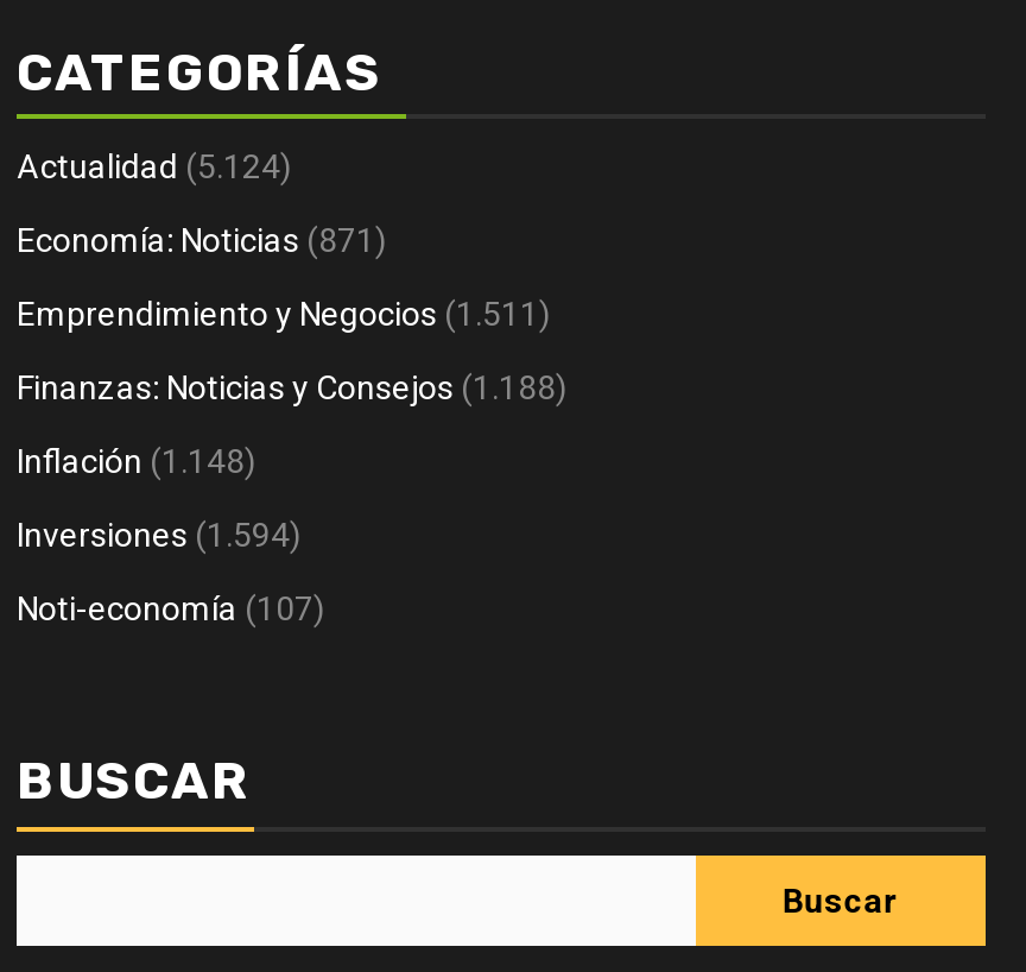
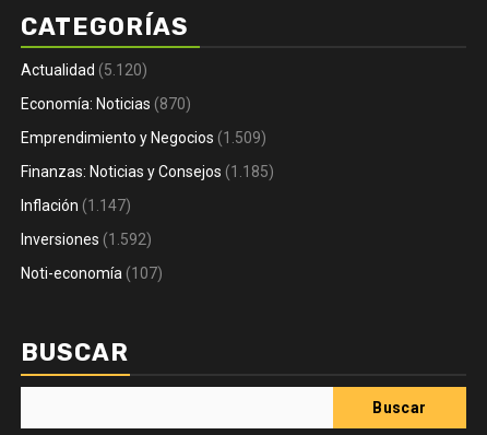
[17,147,292,185] Actualidad (5.124) -> [21,61,147,79] Actualidad (5.120)
[17,221,387,259] Economía: Noticias (871) -> [21,95,191,113] Economía: Noticias (870)
[17,295,551,333] Emprendimiento y Negocios (1.511) -> [21,129,266,146] Emprendimiento y Negocios (1.509)
[17,368,568,406] Finanzas: Noticias y Consejos (1.188) -> [21,163,274,180] Finanzas: Noticias y Consejos (1.185)
[17,442,256,480] Inflación (1.148) -> [21,197,131,214] Inflación (1.147)
[17,516,302,554] Inversiones (1.594) -> [21,231,152,248] Inversiones (1.592)

